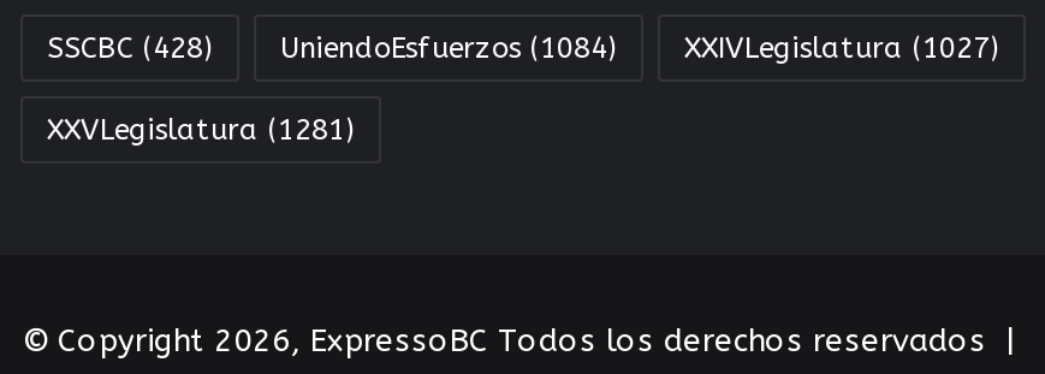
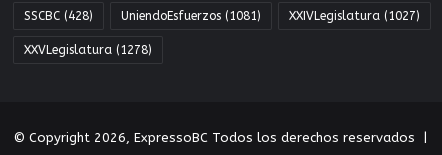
[280,31,617,65] UniendoEsfuerzos (1084) -> [121,9,261,23] UniendoEsfuerzos (1081)
[47,113,355,146] XXVLegislatura (1281) -> [24,43,152,57] XXVLegislatura (1278)

